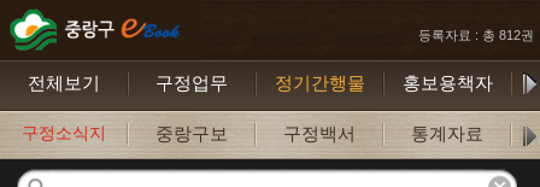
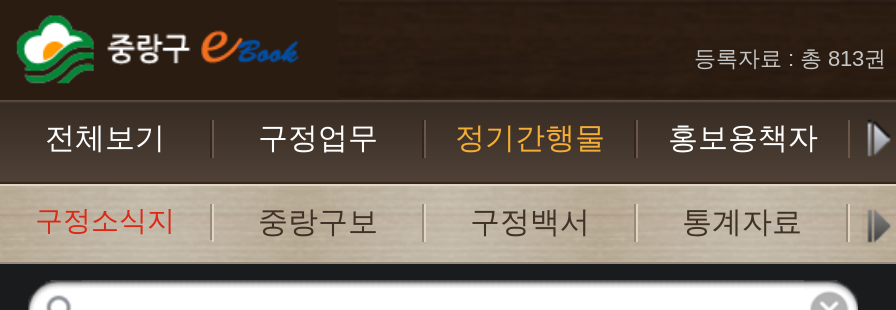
[418,28,534,42] 등록자료 : 총 812권 -> [694,46,886,70] 등록자료 : 총 813권

